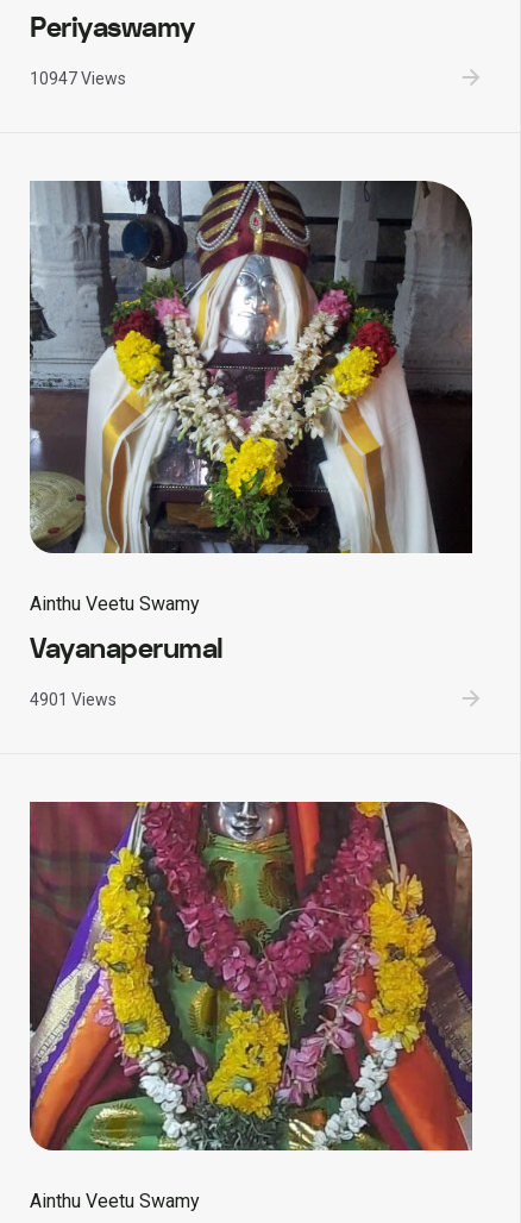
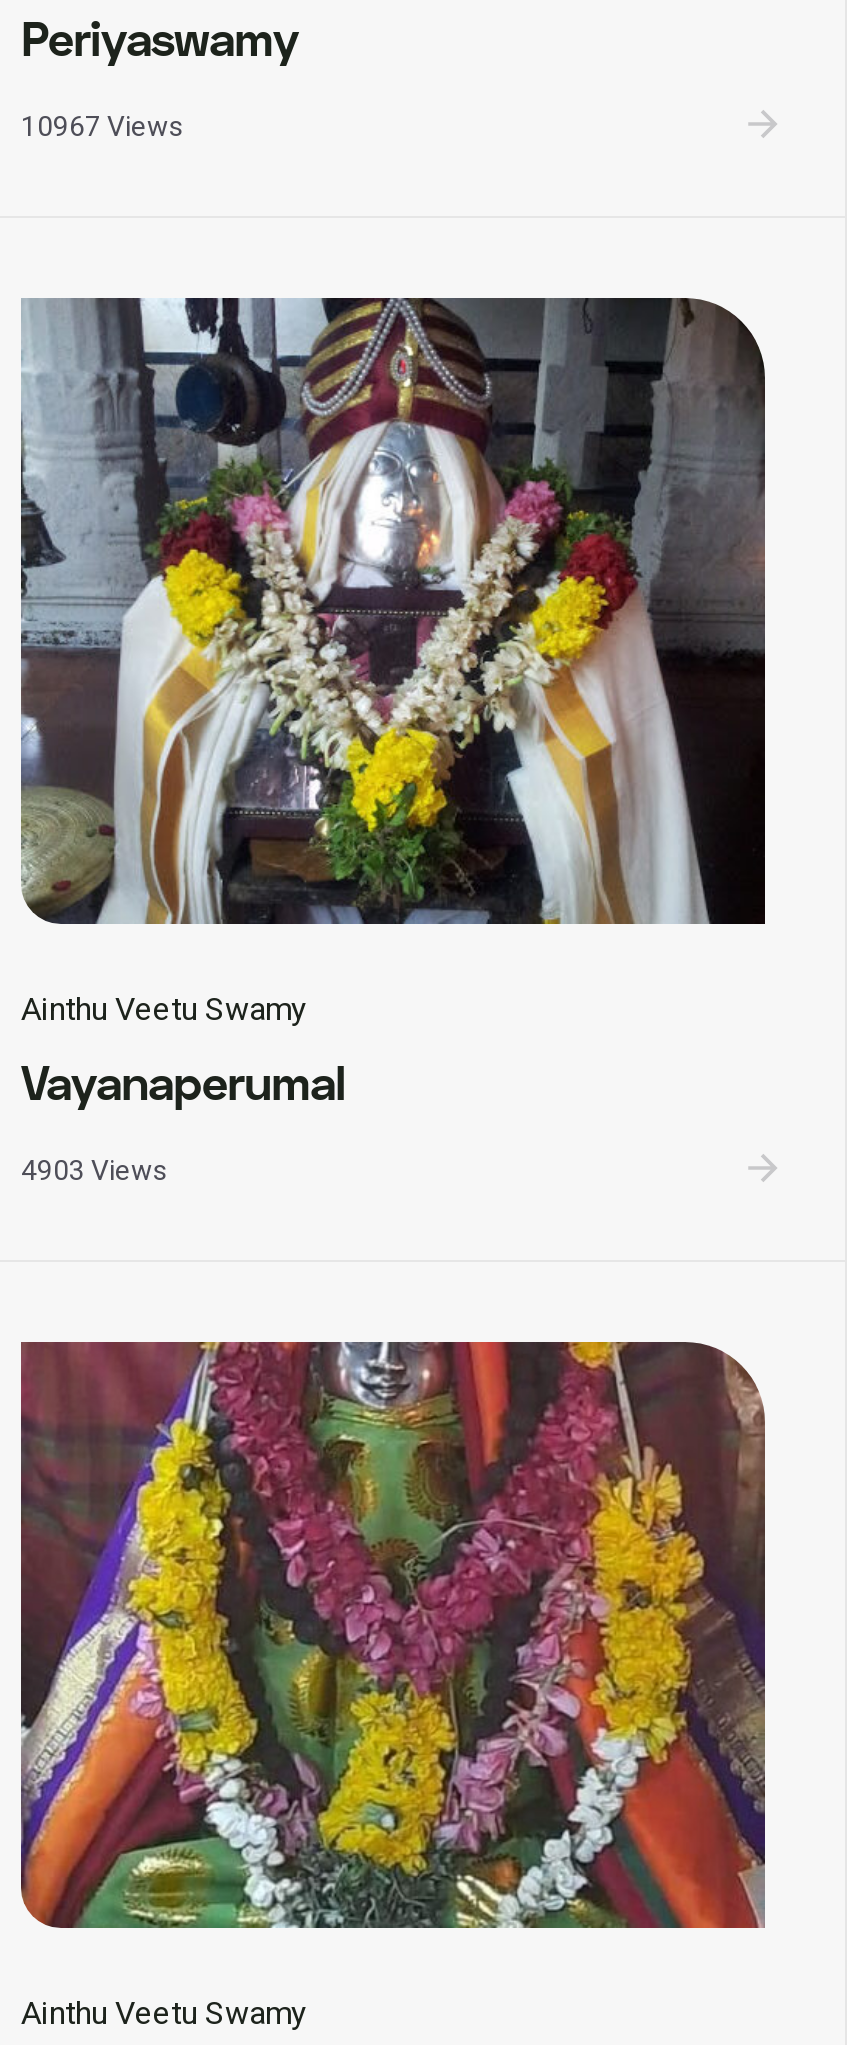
[30,69,126,88] 10947 Views -> [21,110,183,142] 10967 Views
[30,689,117,708] 4901 Views -> [21,1153,167,1185] 4903 Views

